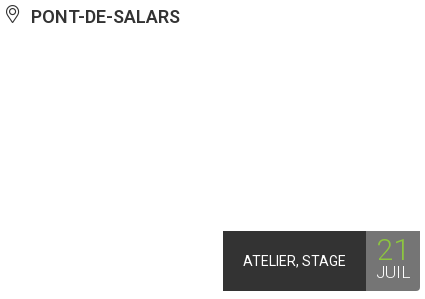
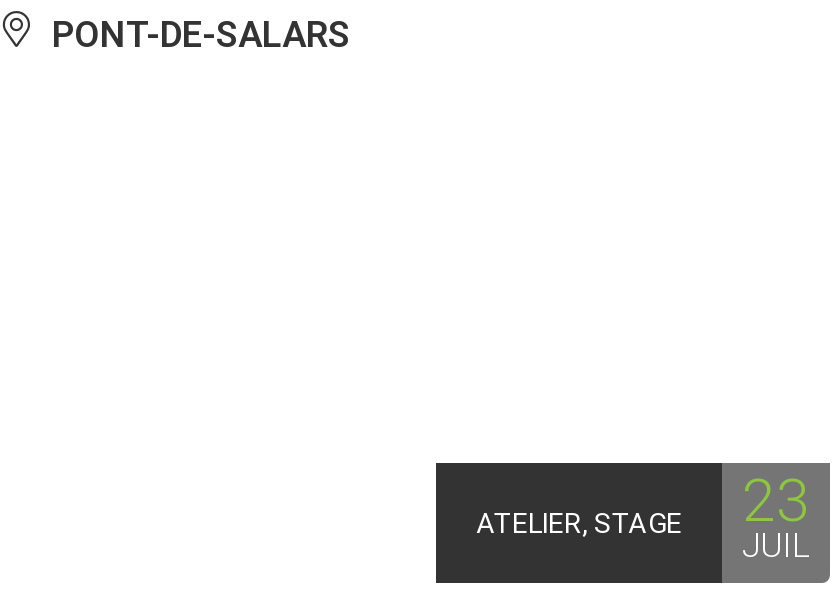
[243,232,410,269] ATELIER, STAGE 21 -> [476,464,810,538] ATELIER, STAGE 23

